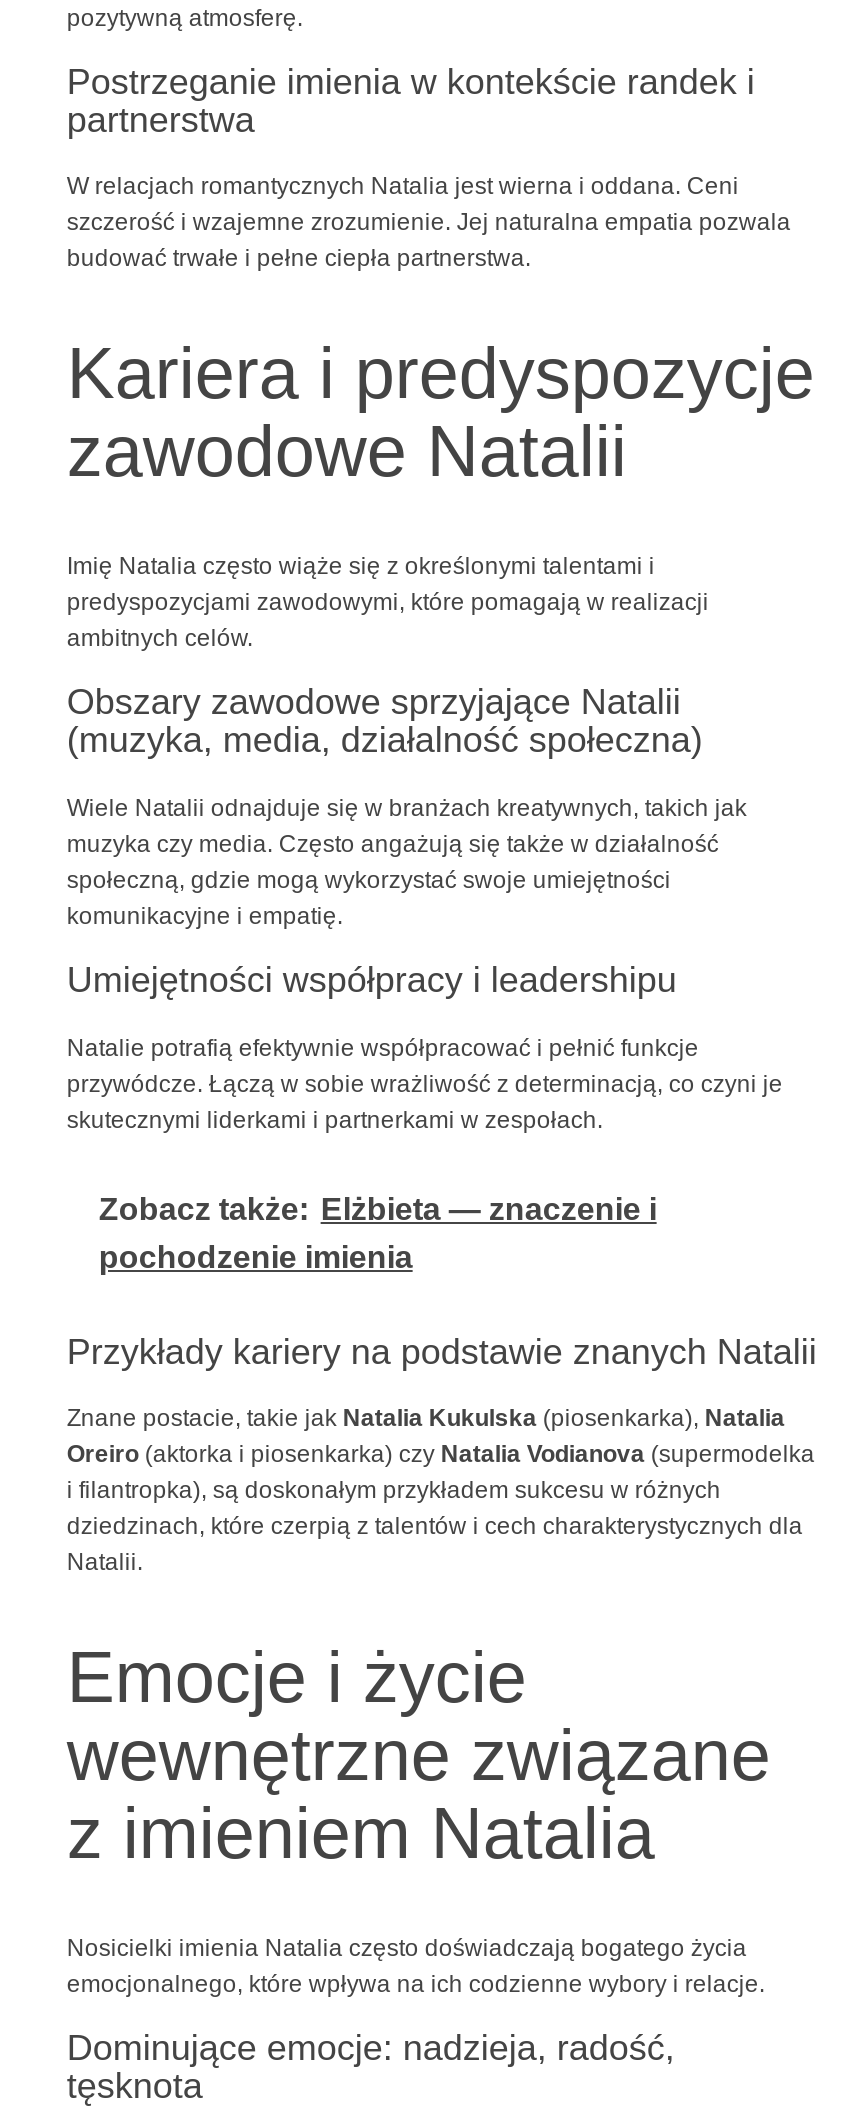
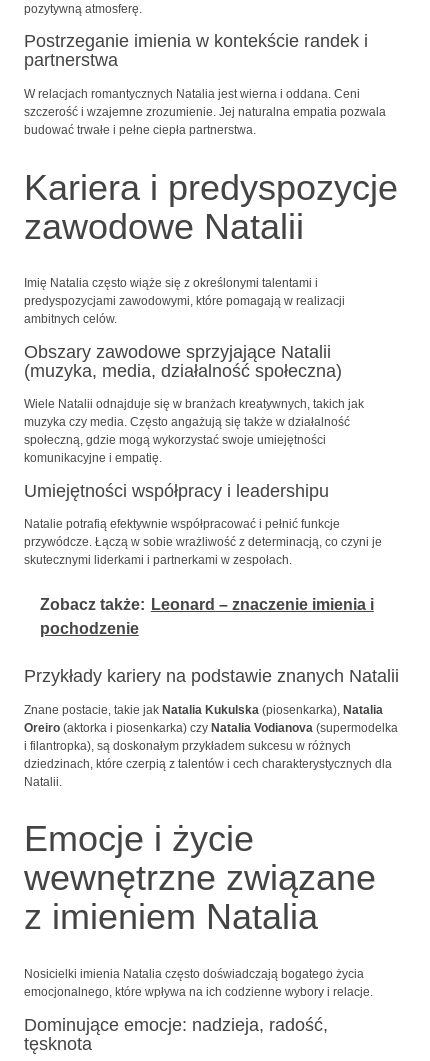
[99,1192,657,1274] Zobacz także: Elżbieta — znaczenie i | pochodzenie imienia -> [40,596,374,637] Zobacz także: Leonard – znaczenie imienia i | pochodzenie

